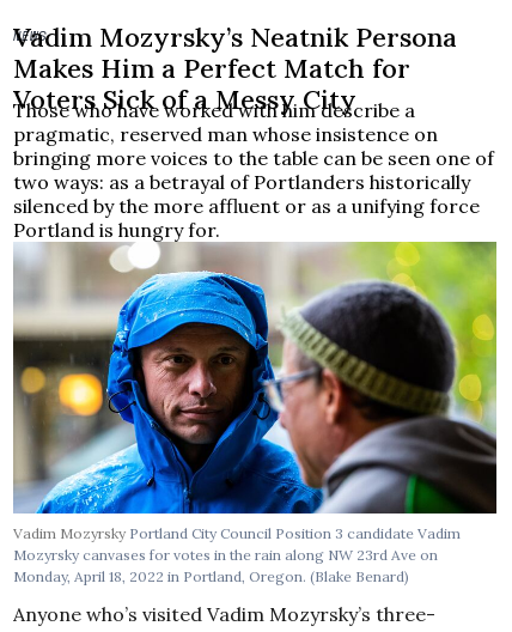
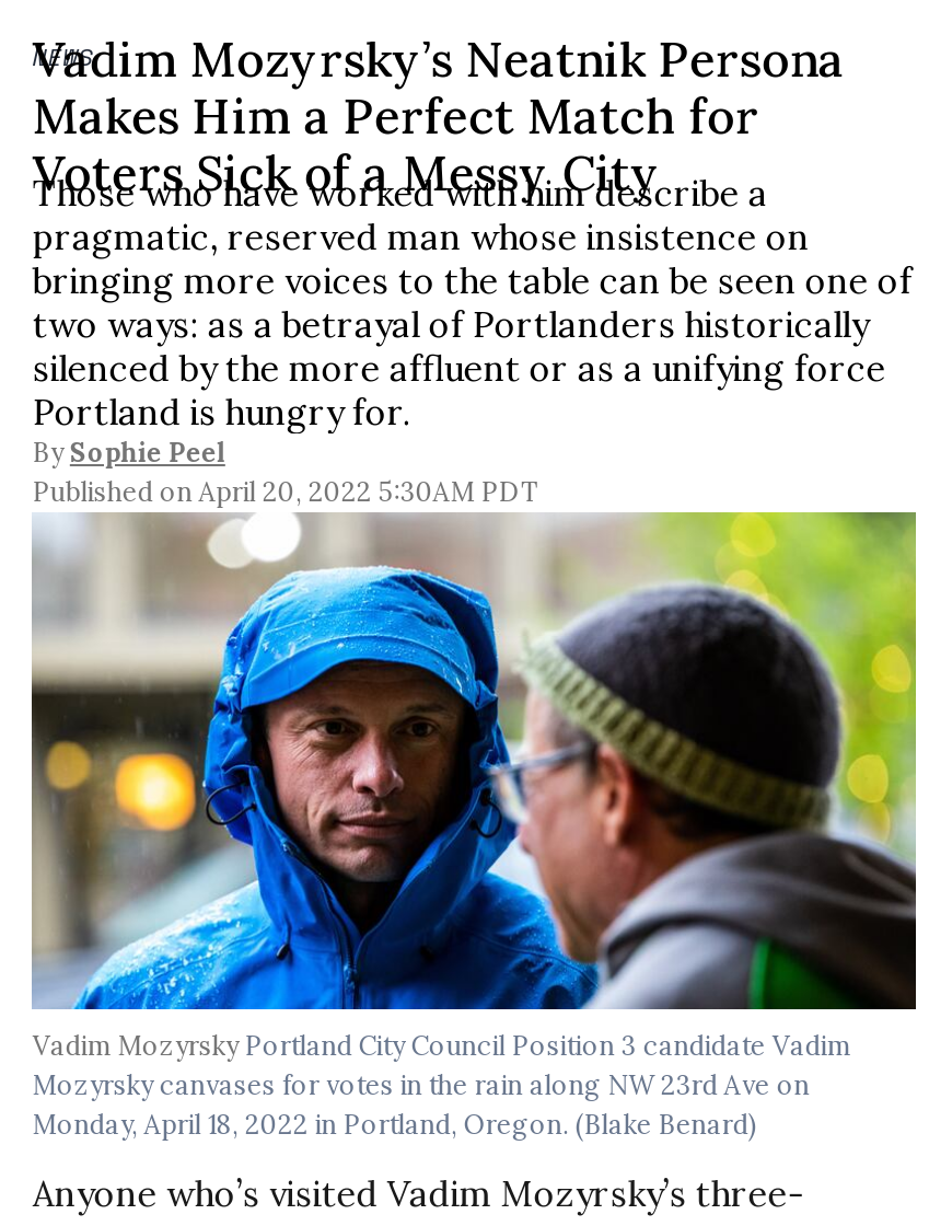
none -> [33,436,540,508] By Sophie Peel | April 20, 2022 5:30AM PDT

